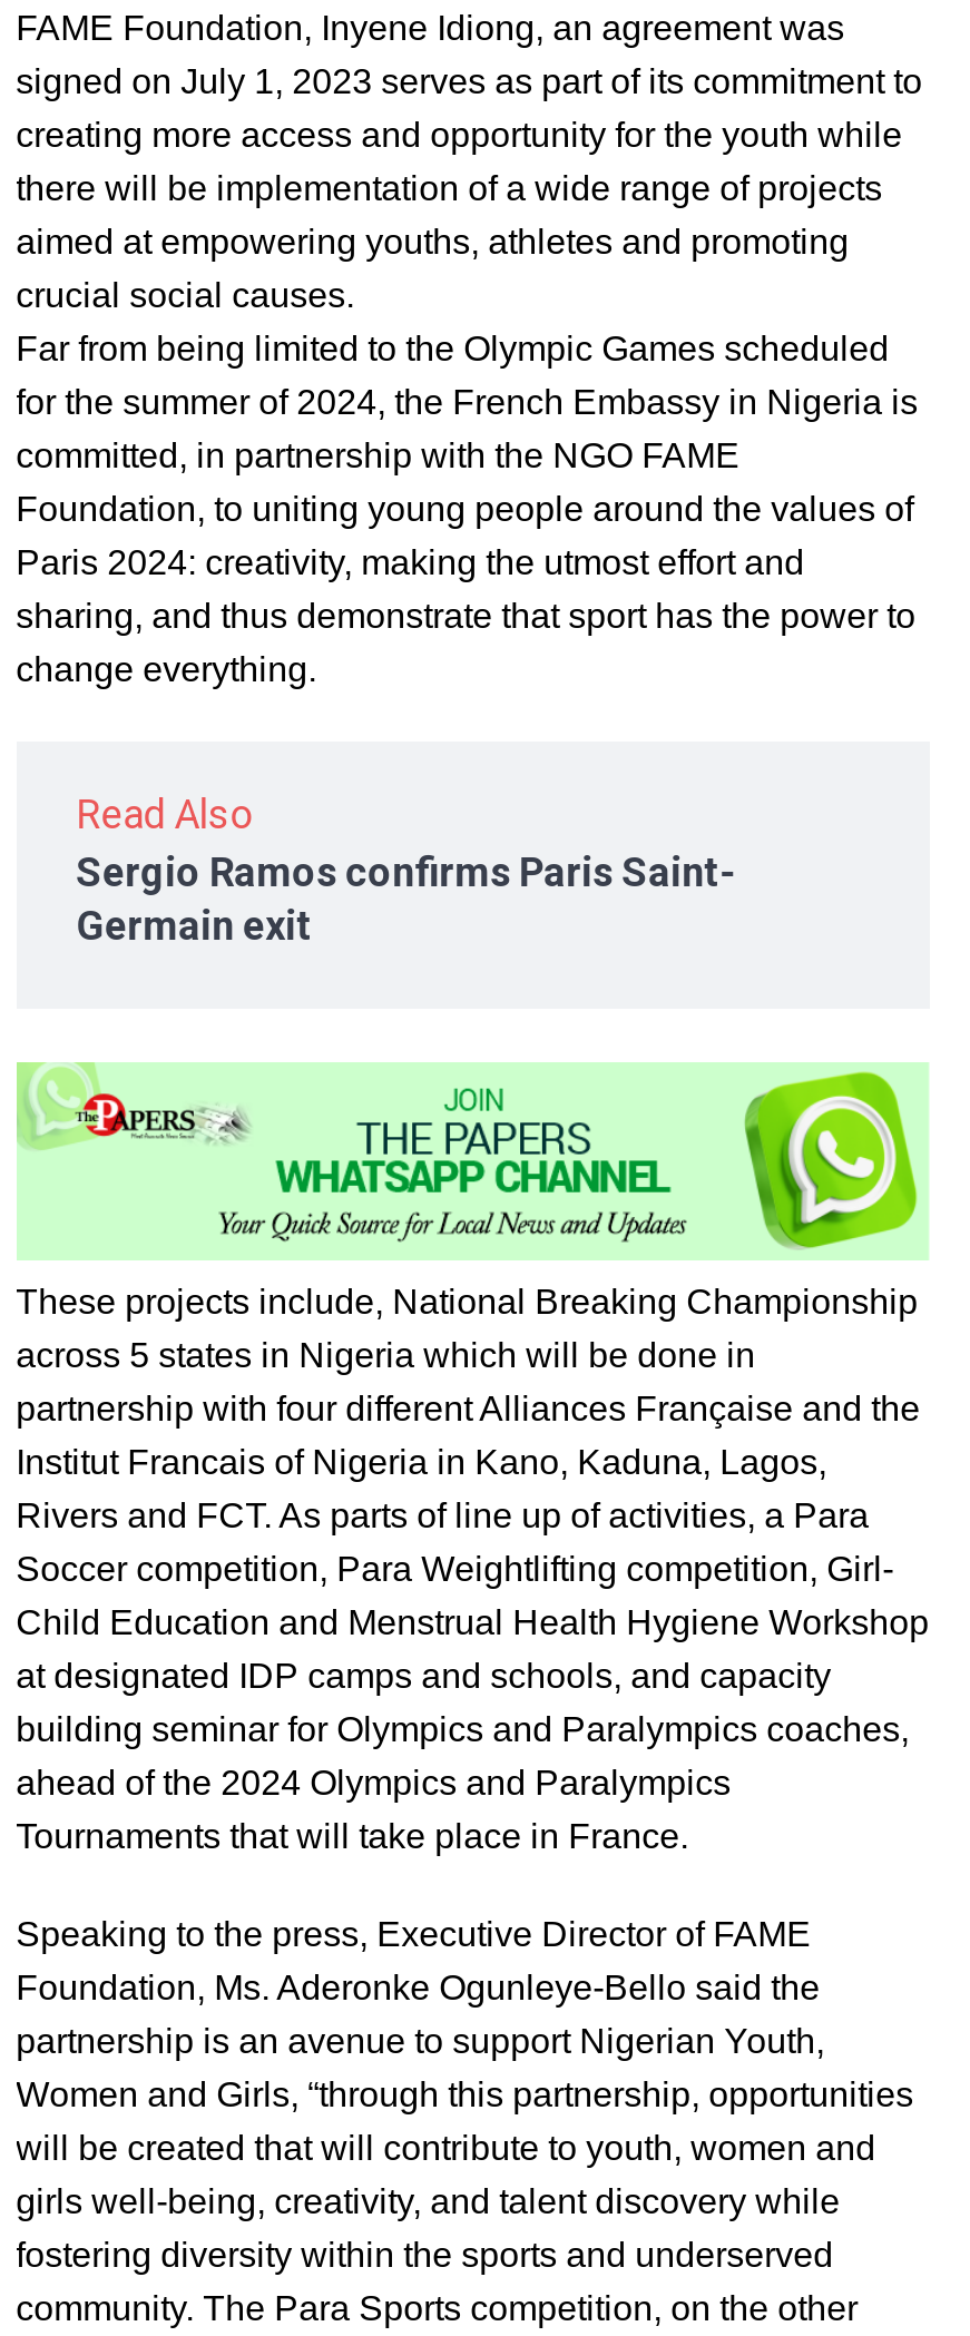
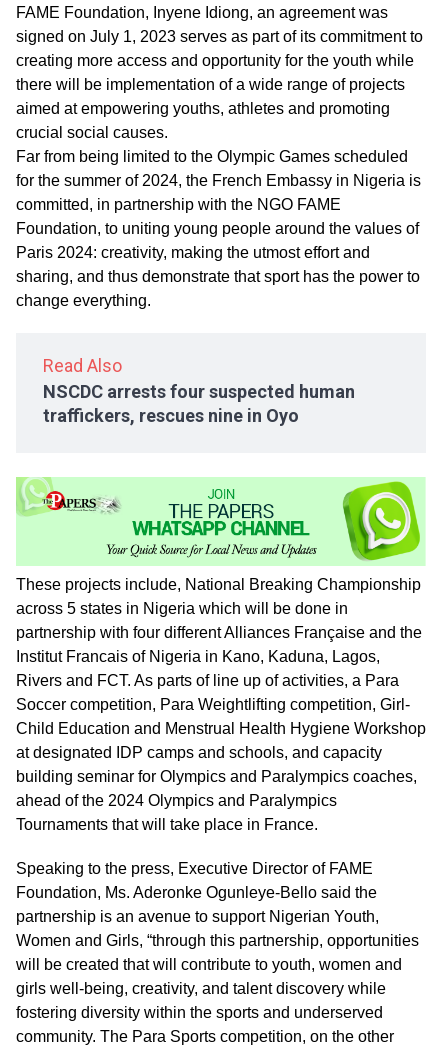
[76,849,735,949] Sergio Ramos confirms Paris Saint- | Germain exit -> [43,381,355,426] NSCDC arrests four suspected human | traffickers, rescues nine in Oyo

